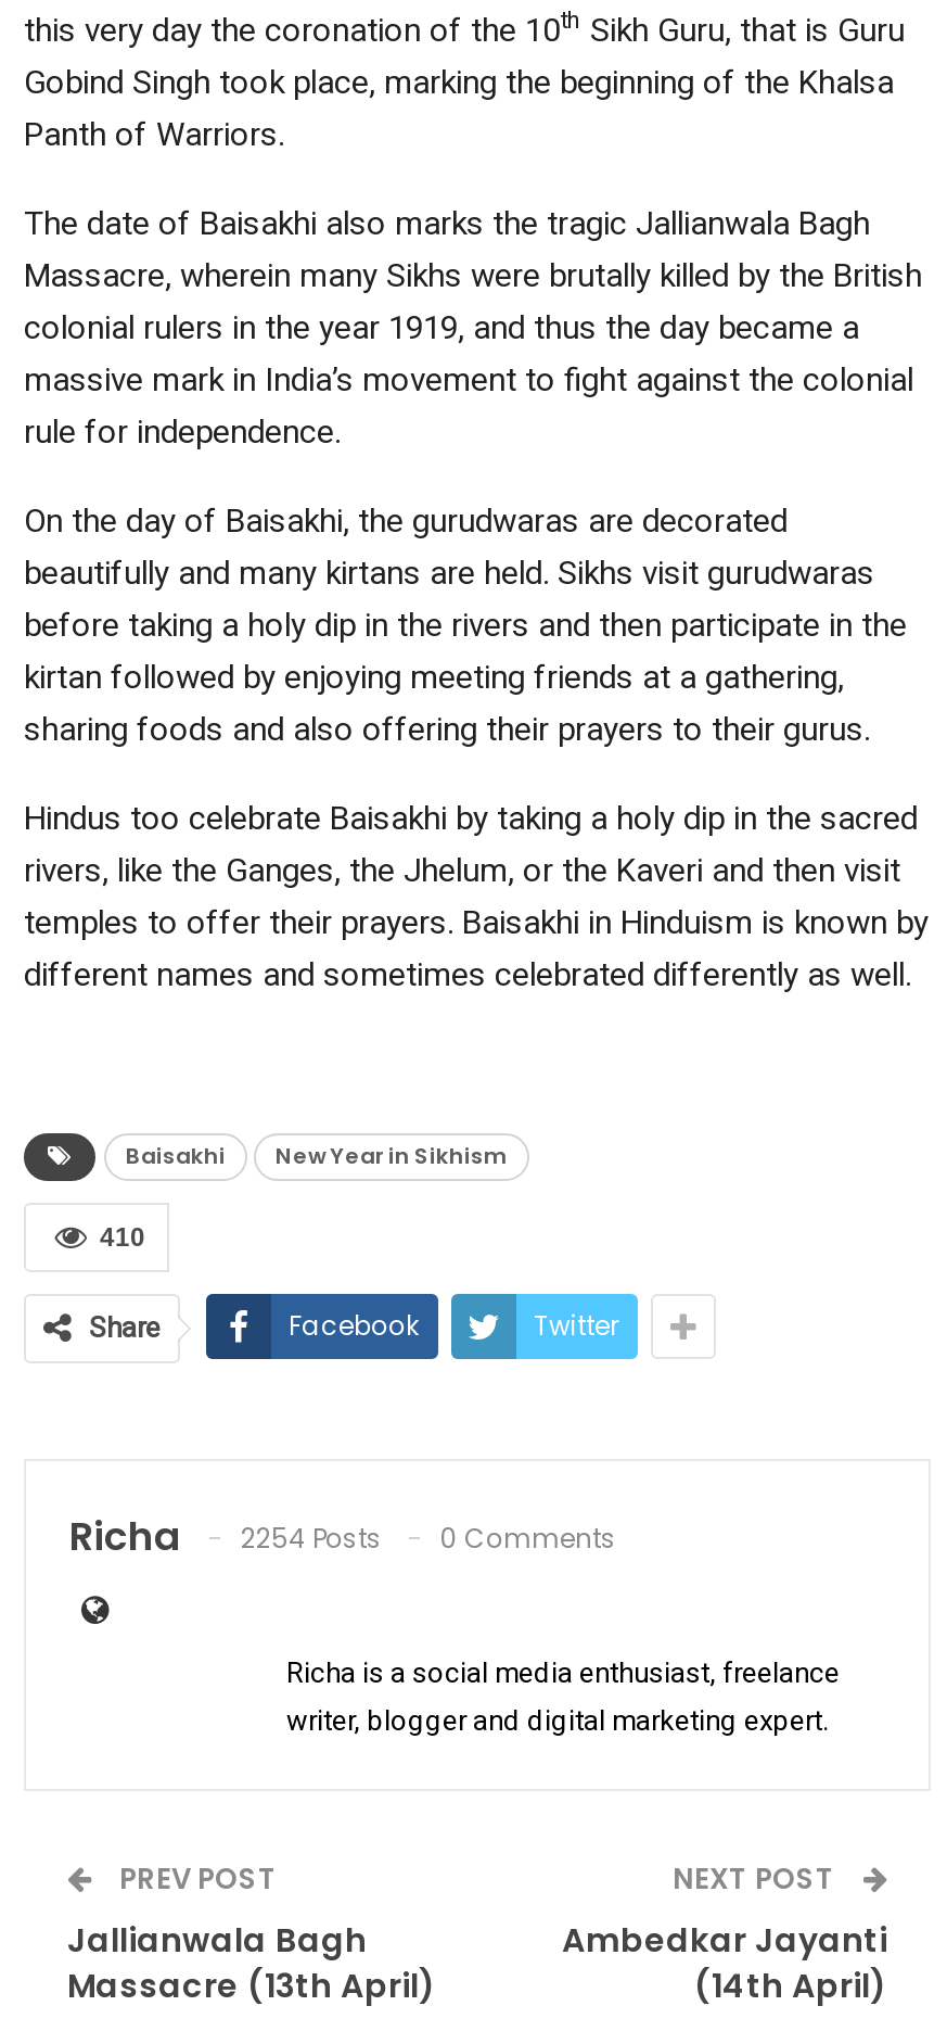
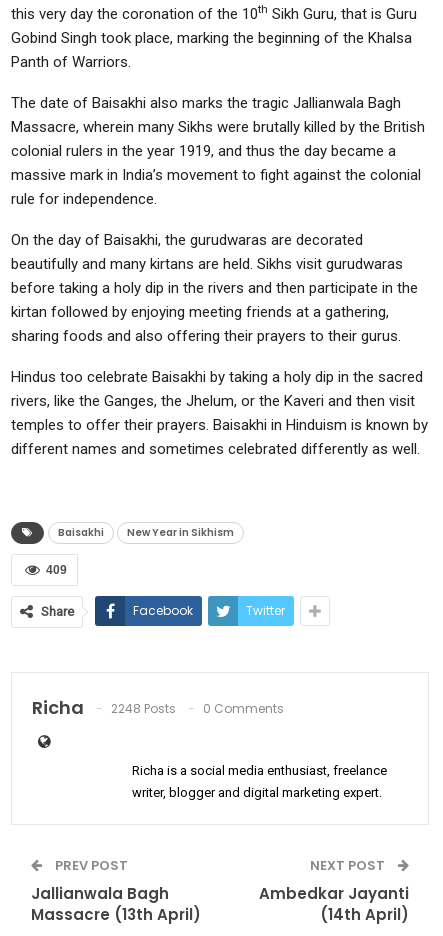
[100,1221,145,1252] 410 -> [46,563,67,577] 409
[69,1508,616,1562] Richa 2254 Posts 0 Comments -> [32,695,284,720] Richa 2248 Posts 0 Comments

